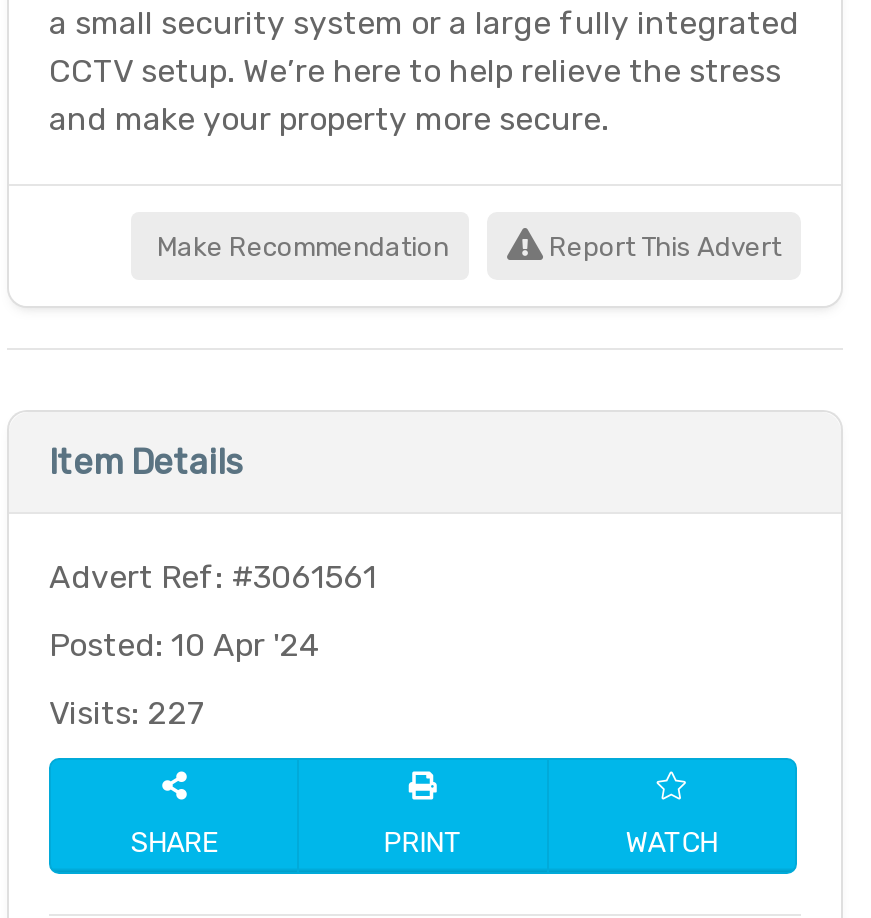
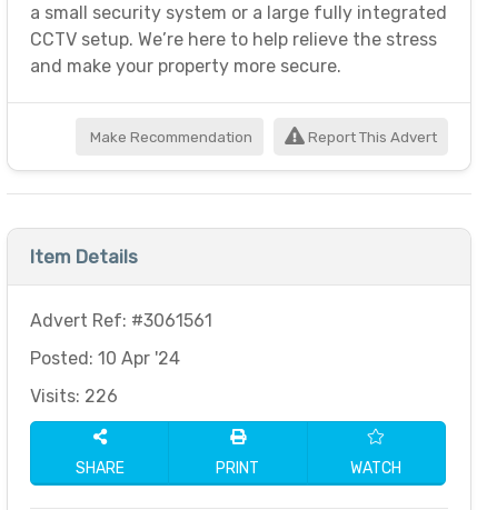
[49,695,205,733] Visits: 227 -> [30,386,118,407] Visits: 226

